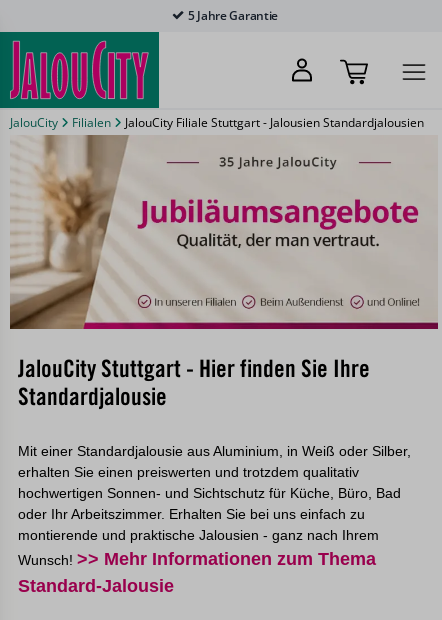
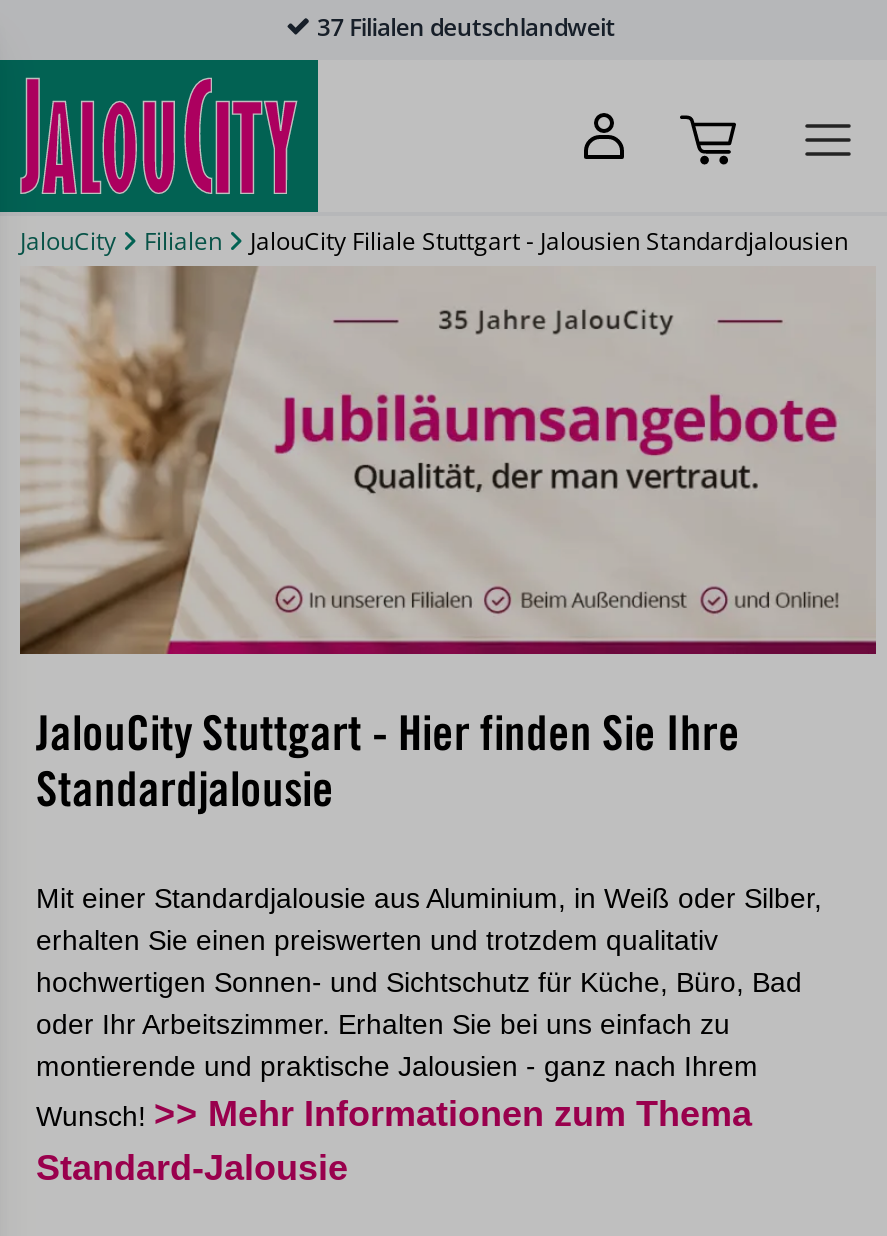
[188,7,278,24] 5 Jahre Garantie -> [317,10,615,44] 37 Filialen deutschlandweit

